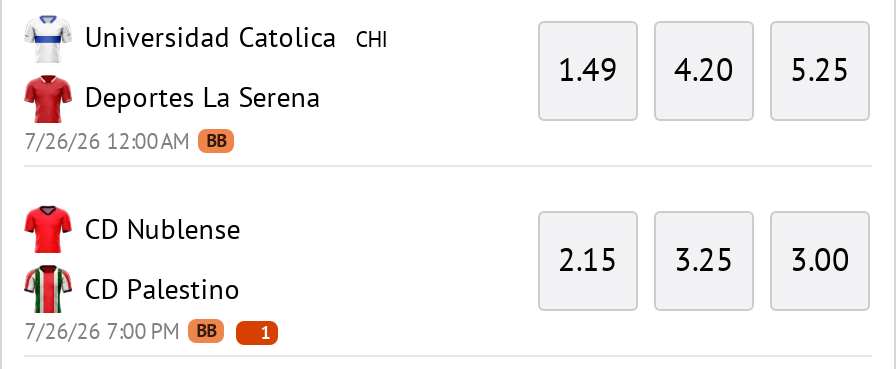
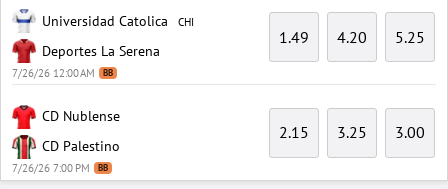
[260,321,270,343] 1 -> none

